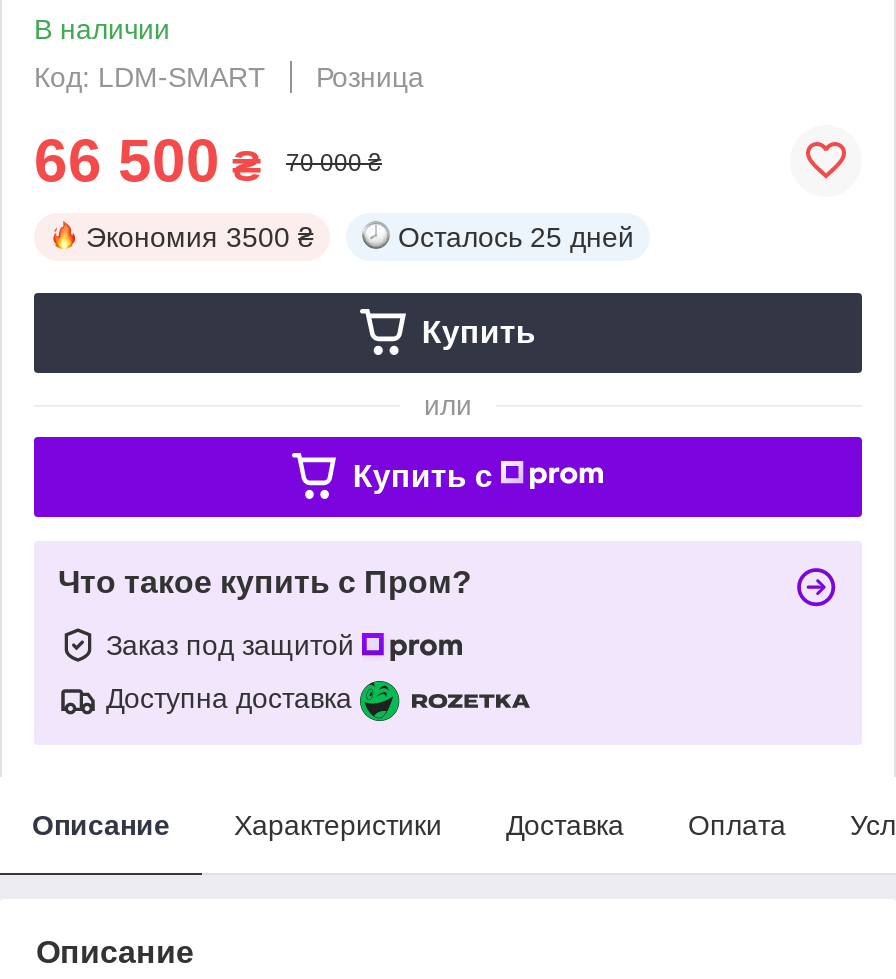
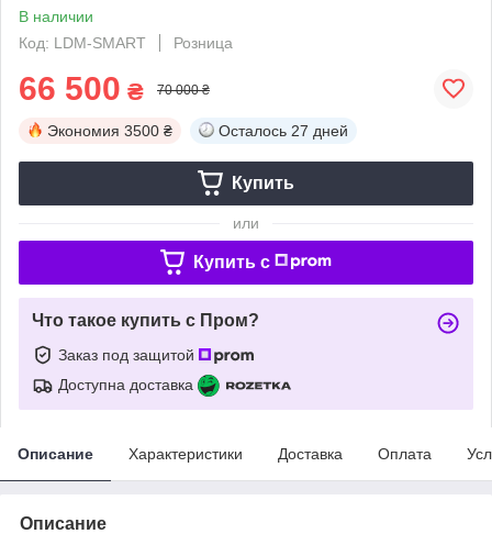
[398,221,634,253] Осталось 25 дней -> [219,122,348,139] Осталось 27 дней

